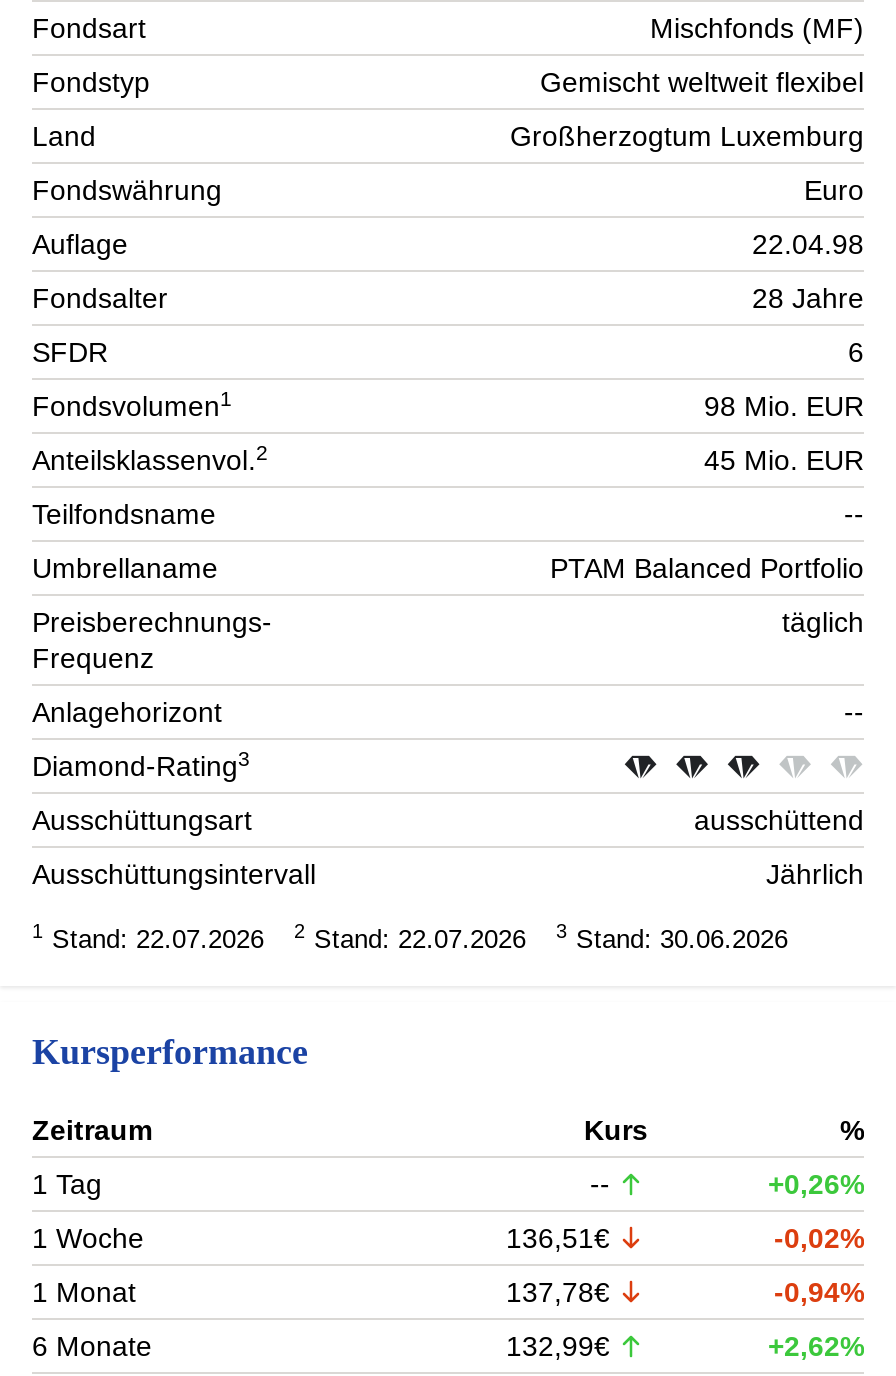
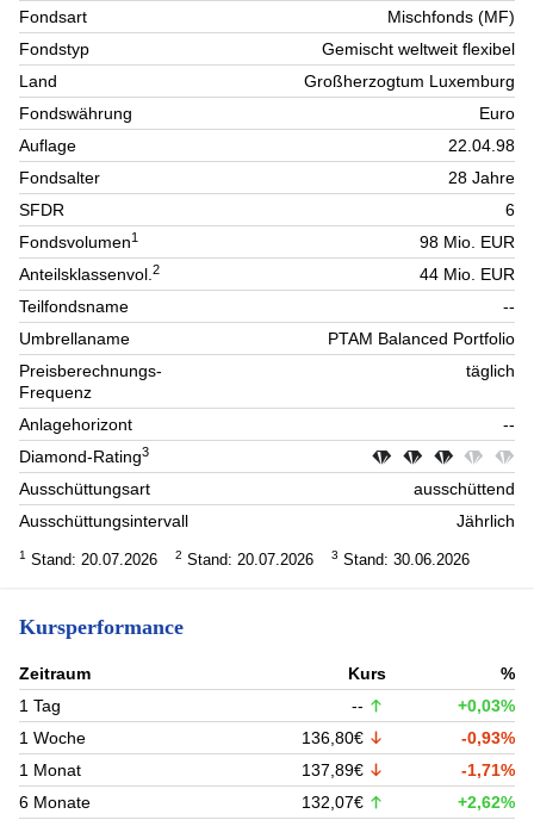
[704,445,864,477] 45 Mio. EUR -> [420,265,515,284] 44 Mio. EUR
[32,921,264,955] 1 Stand: 22.07.2026 -> [19,549,157,569] 1 Stand: 20.07.2026
[294,921,526,955] 2 Stand: 22.07.2026 -> [175,549,313,569] 2 Stand: 20.07.2026
[768,1167,864,1199] +0,26% -> [458,696,515,715] +0,03%
[506,1221,610,1253] 136,51€ -> [302,728,364,747] 136,80€
[774,1221,864,1253] -0,02% -> [461,728,515,747] -0,93%
[506,1275,610,1307] 137,78€ -> [302,760,364,779] 137,89€
[774,1275,864,1307] -0,94% -> [461,760,515,779] -1,71%
[506,1329,610,1361] 132,99€ -> [302,792,364,811] 132,07€

